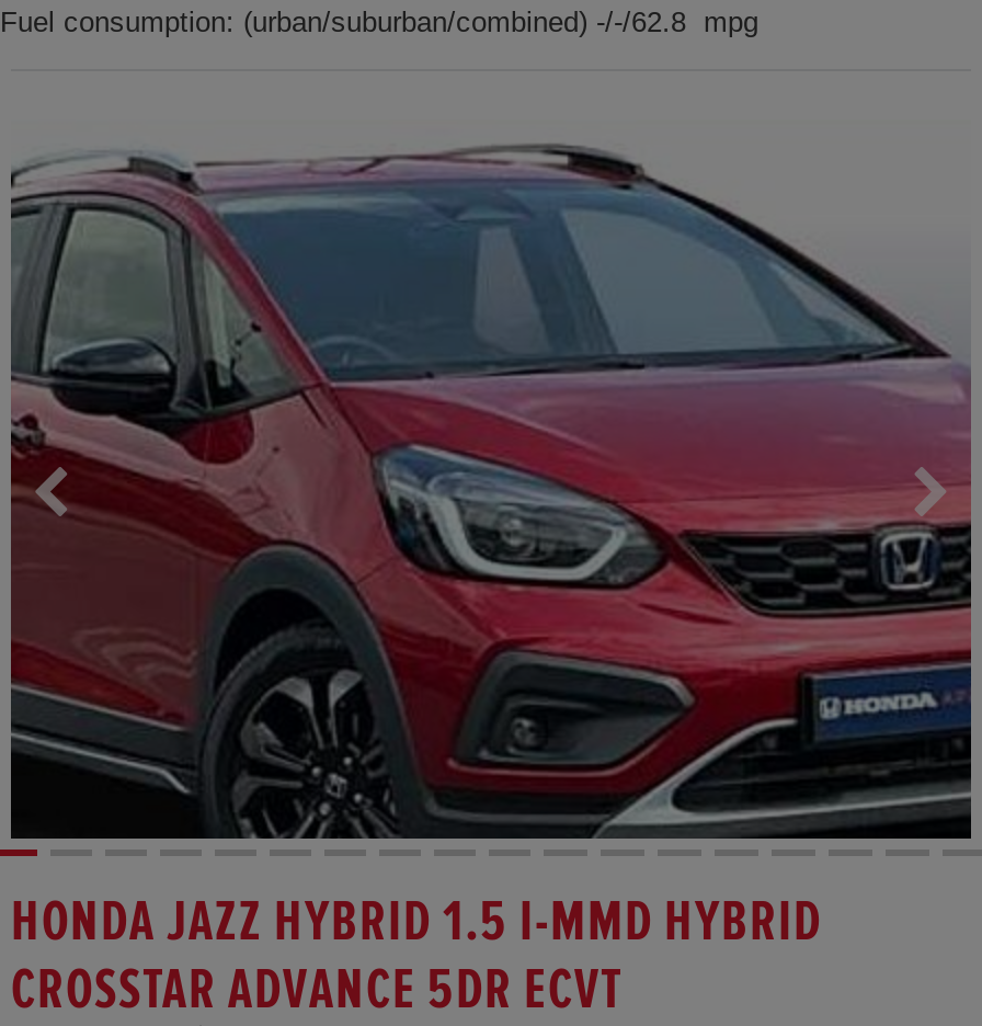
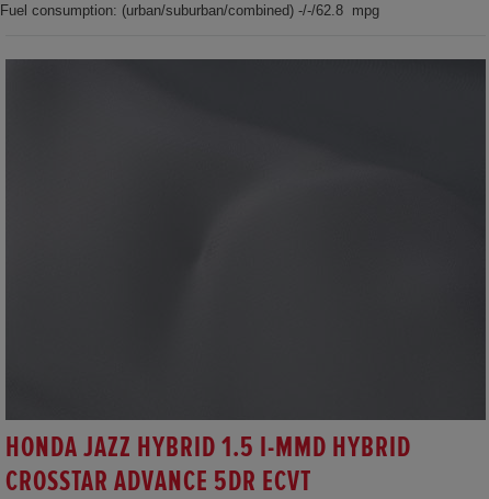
[7,145,975,859] [image] -> none

